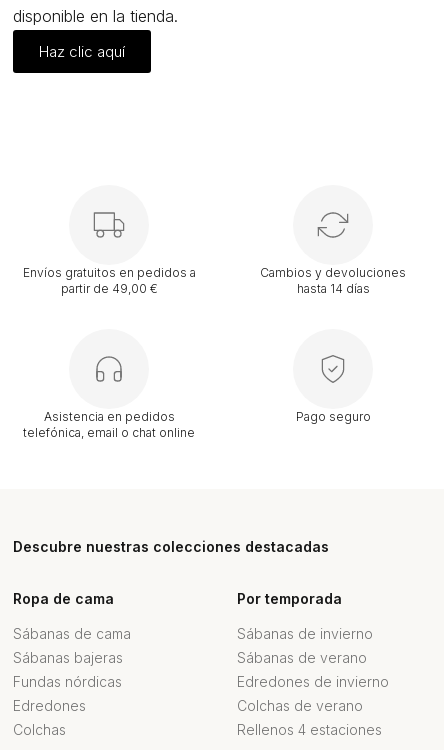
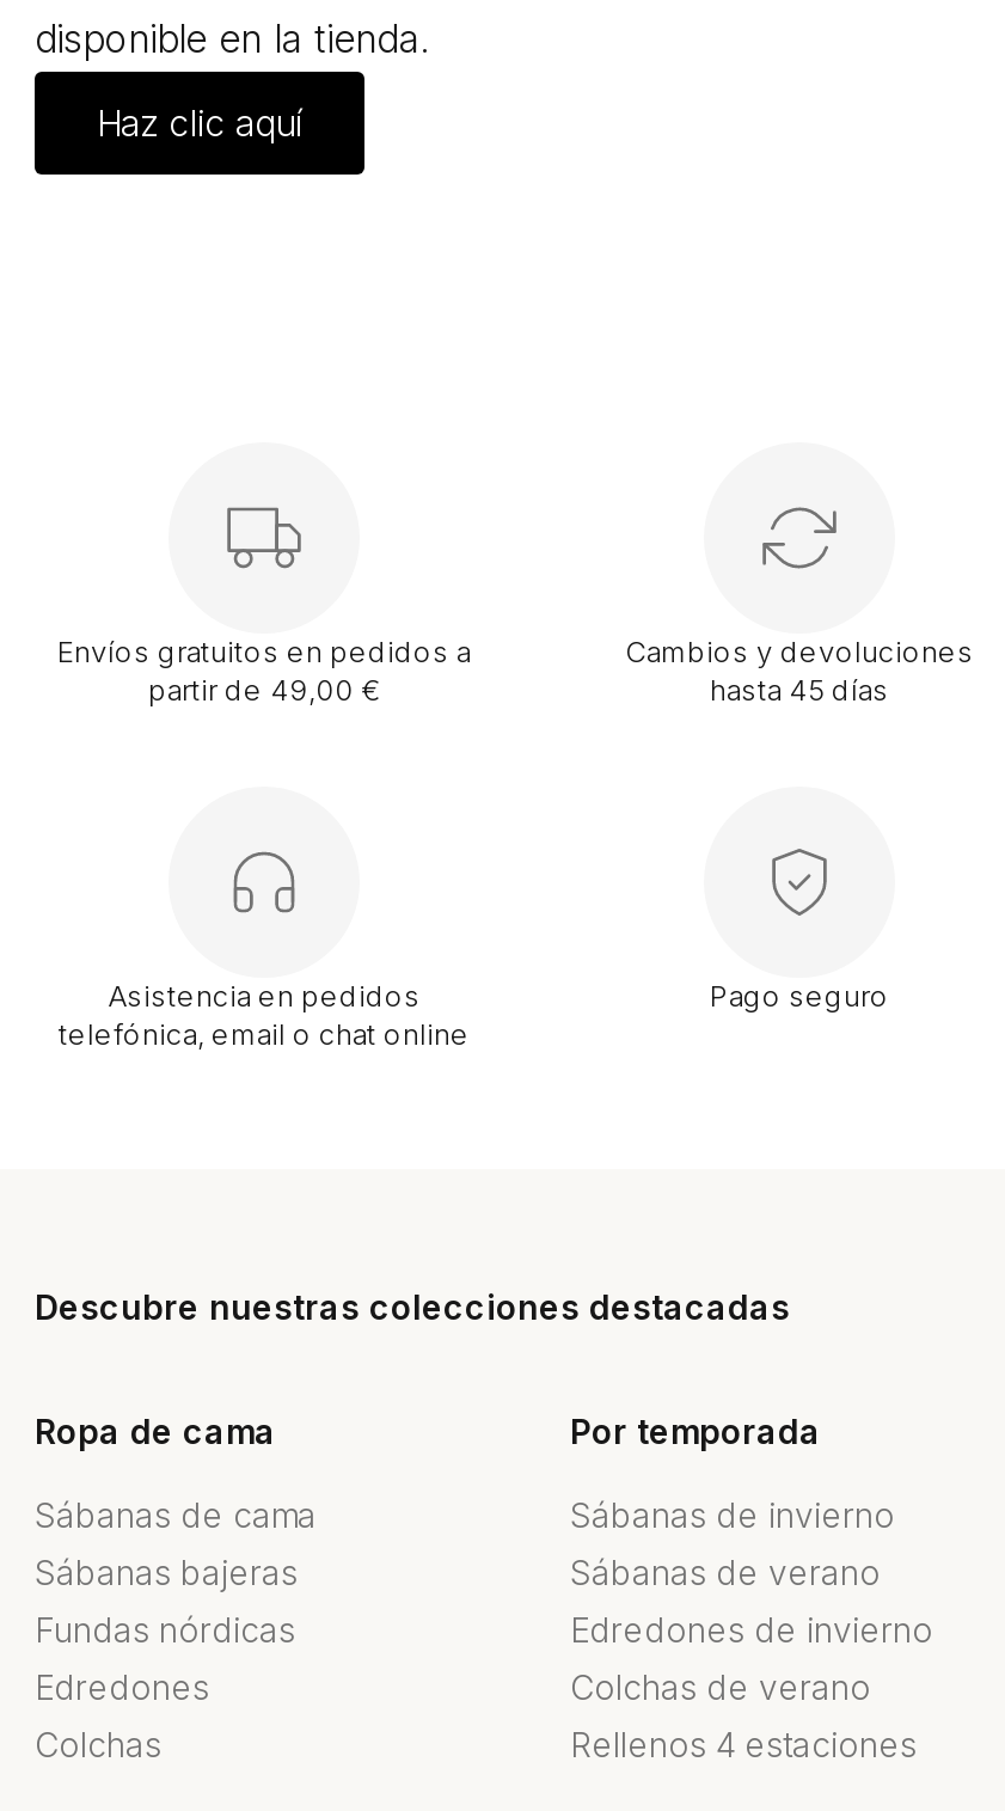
[296,281,369,296] hasta 14 días -> [710,672,889,708] hasta 45 días

